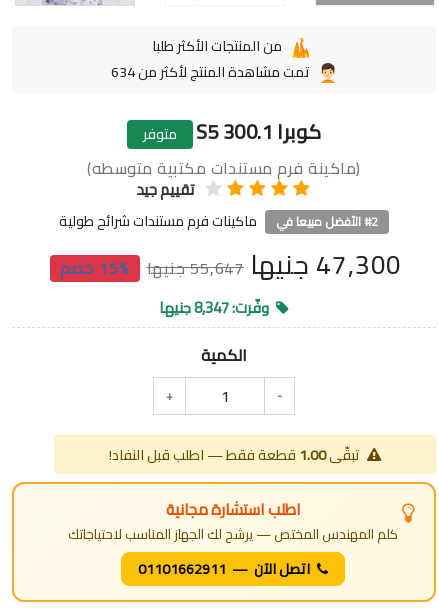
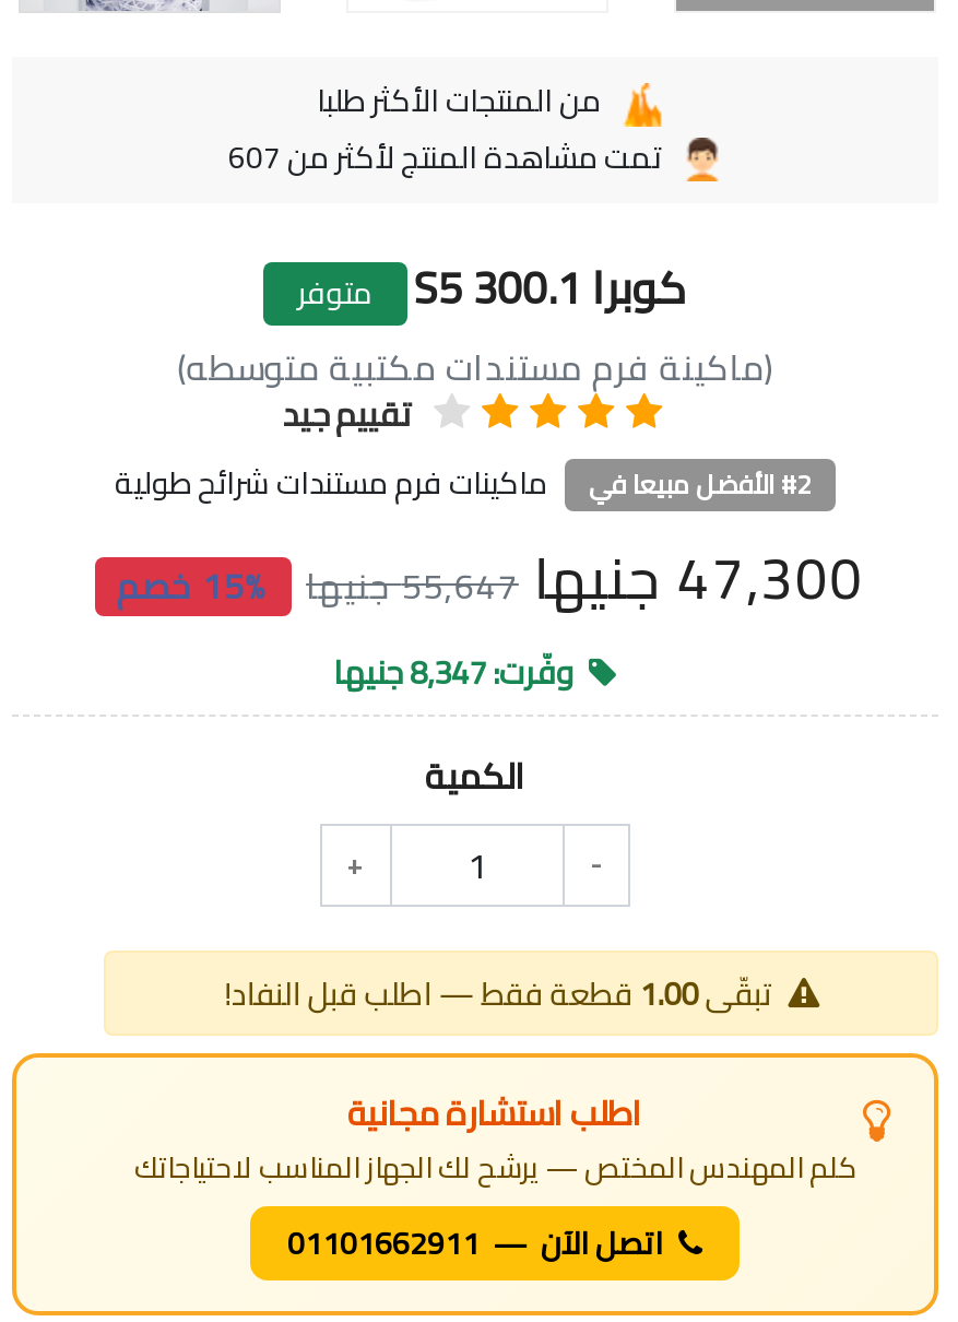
[111,59,310,85] تمت مشاهدة المنتج لأكثر من 634 -> [228,129,663,186] تمت مشاهدة المنتج لأكثر من 607

